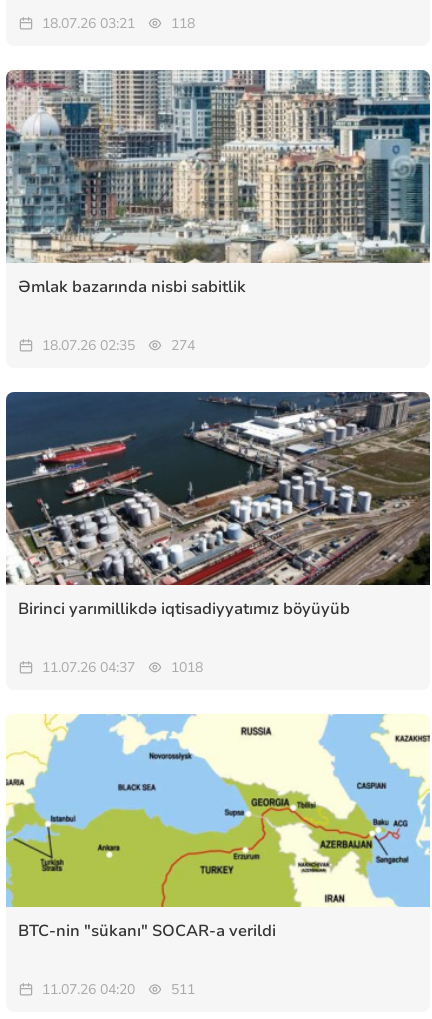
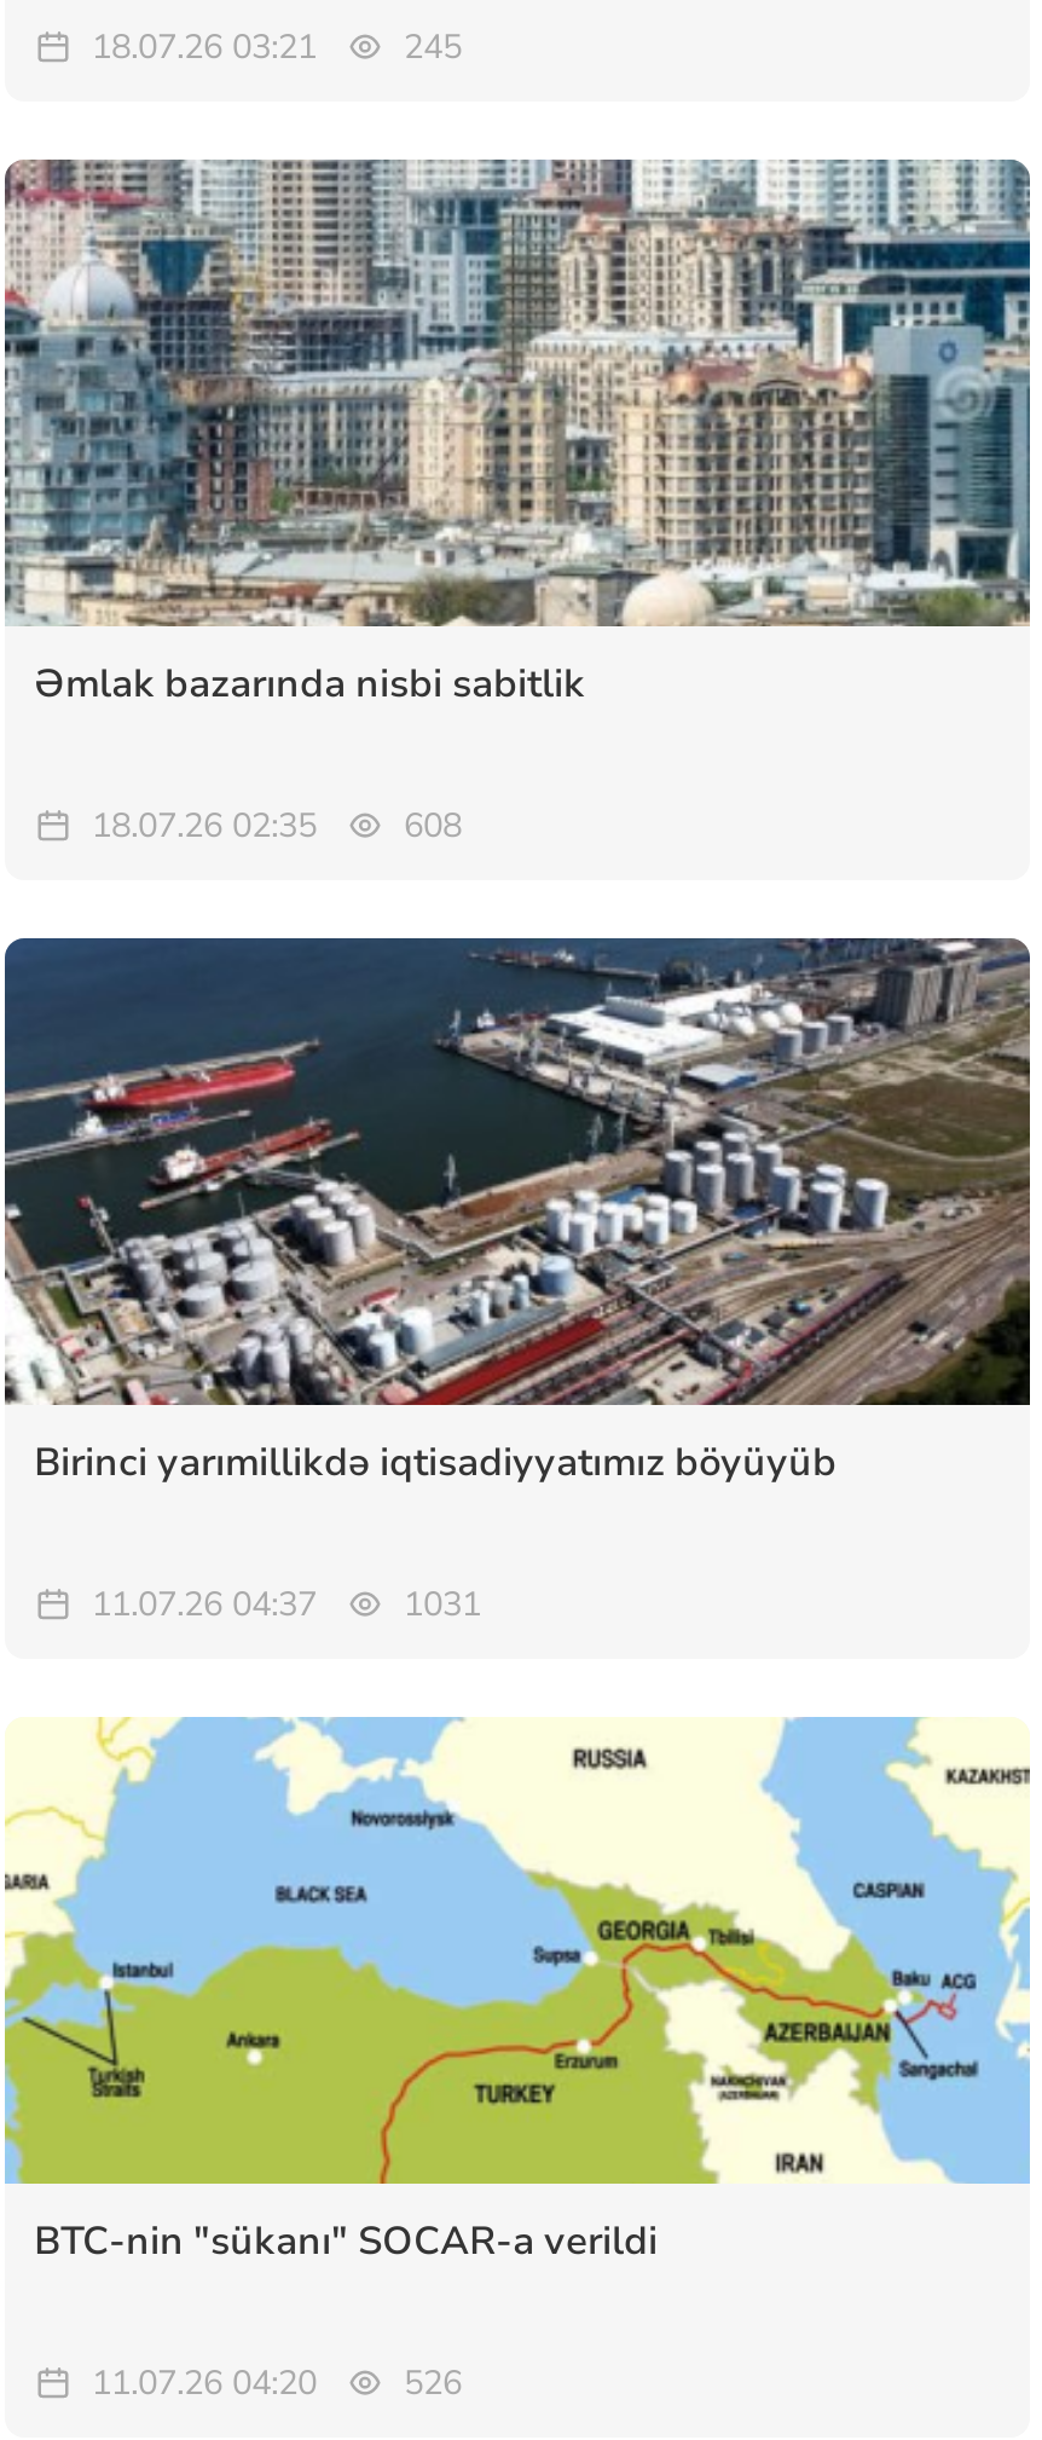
[42,14,195,33] 18.07.26 03:21 118 -> [92,25,462,71] 18.07.26 03:21 245
[42,336,195,355] 18.07.26 02:35 274 -> [92,804,462,850] 18.07.26 02:35 608
[42,658,203,677] 11.07.26 04:37 1018 -> [92,1582,481,1628] 11.07.26 04:37 1031
[42,980,195,999] 11.07.26 04:20 511 -> [92,2361,462,2407] 11.07.26 04:20 526

